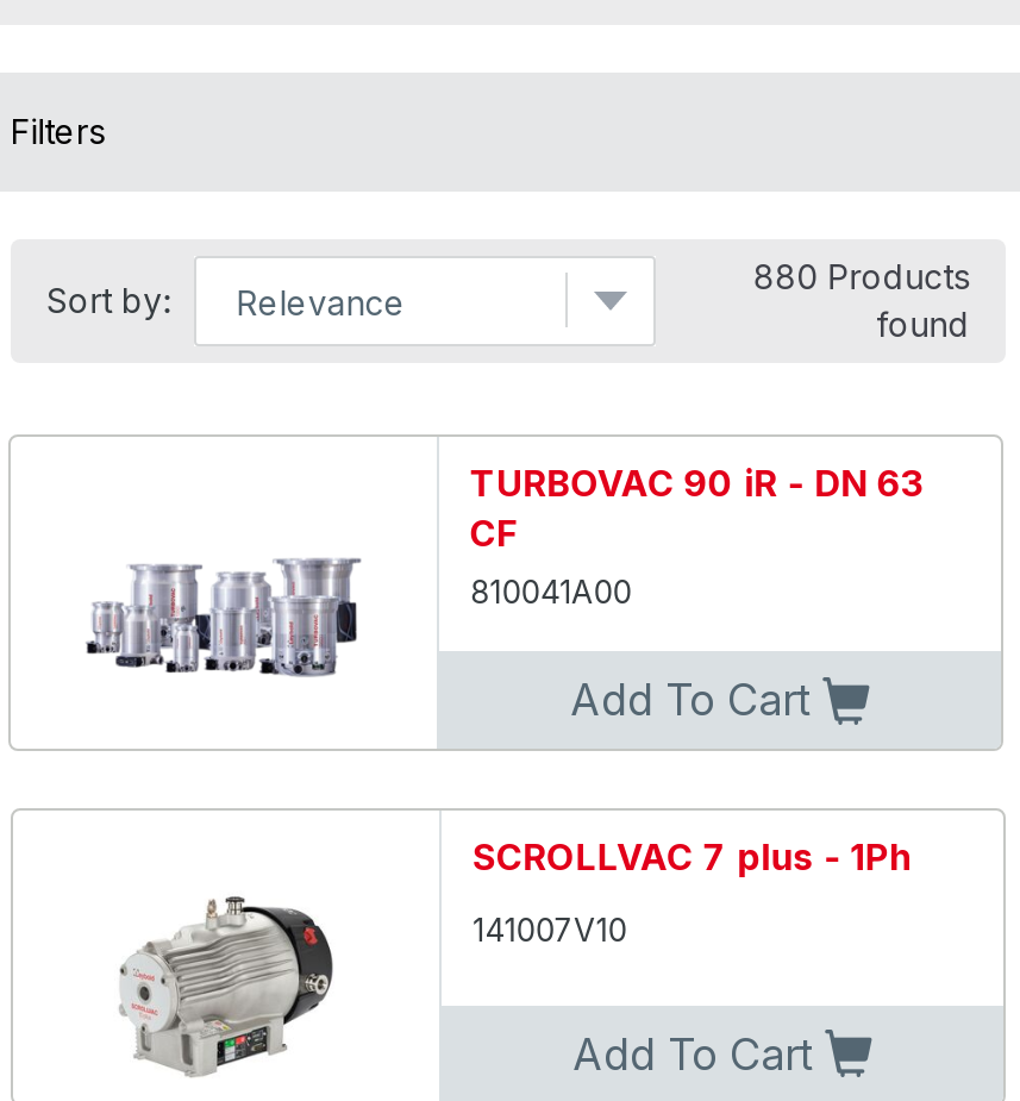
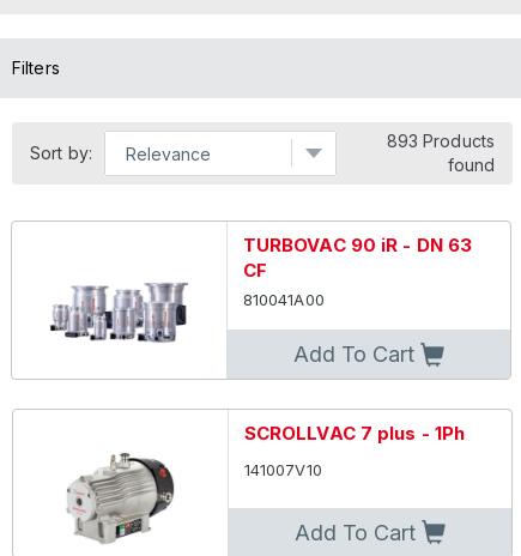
[753,256,970,296] 880 Products -> [387,131,495,151] 893 Products

